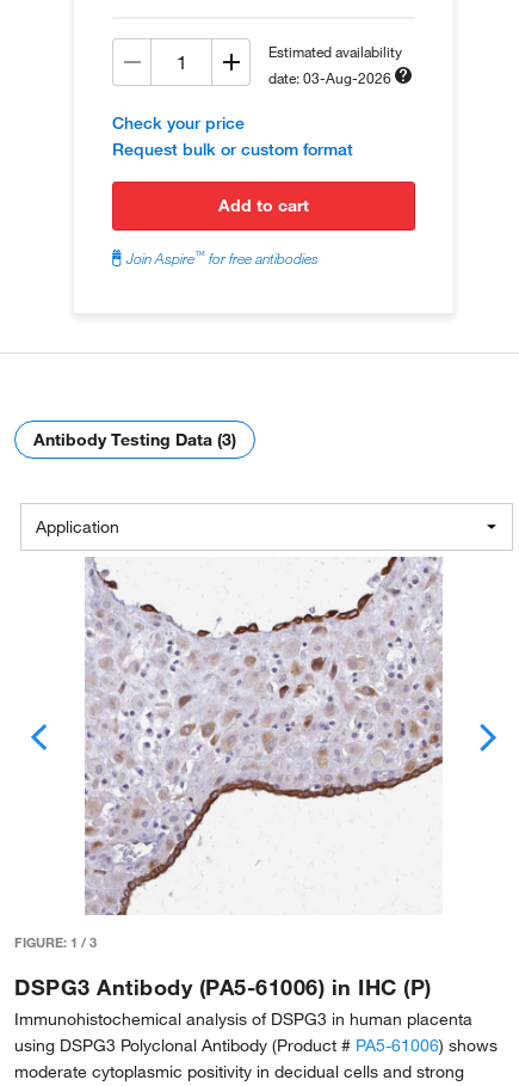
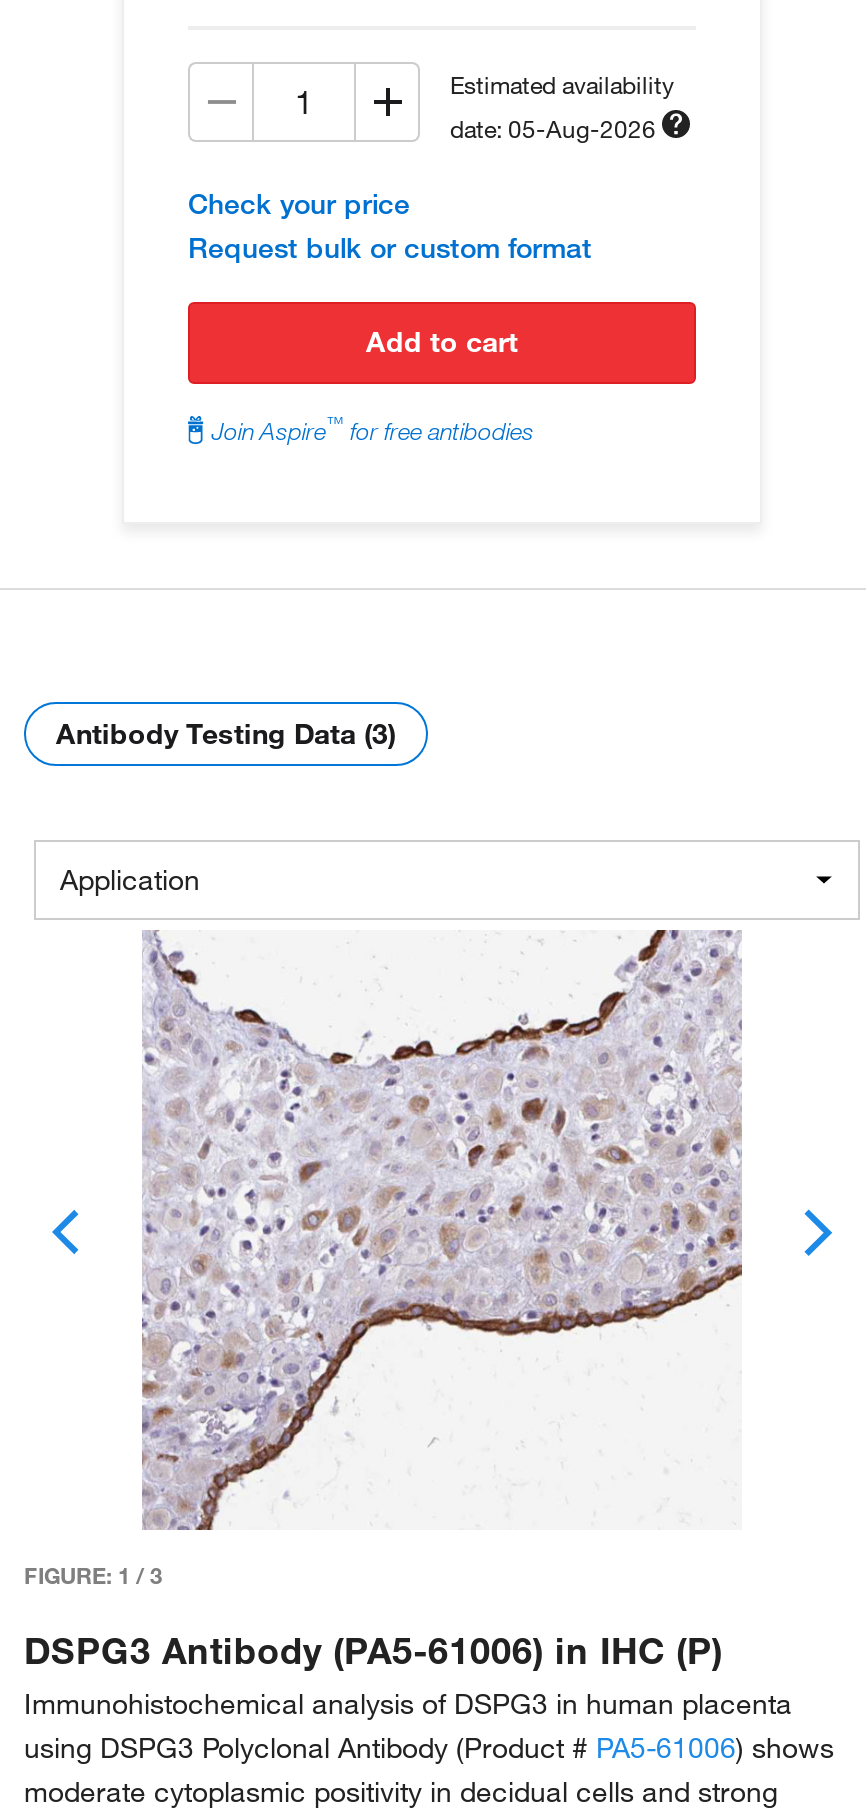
[268,68,391,87] date: 03-Aug-2026 -> [450,112,656,144] date: 05-Aug-2026

